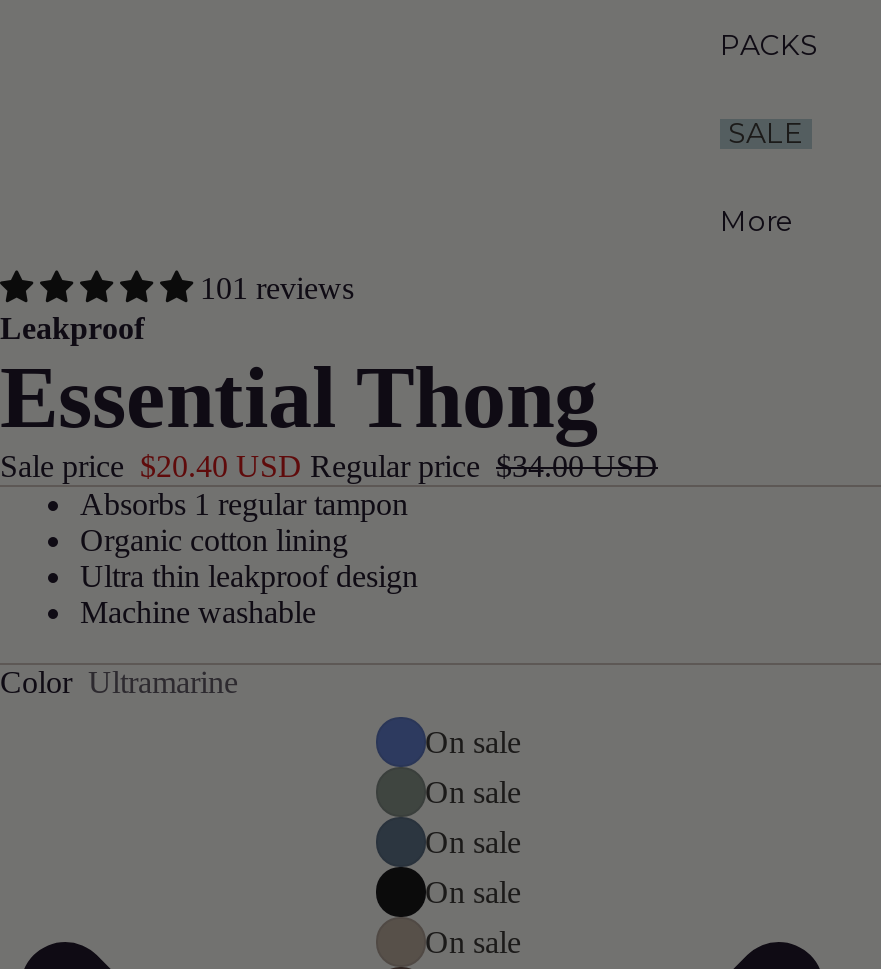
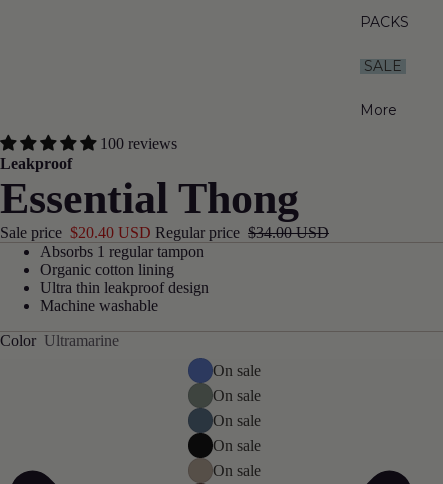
[200,271,354,305] 101 reviews -> [100,135,177,152] 100 reviews

